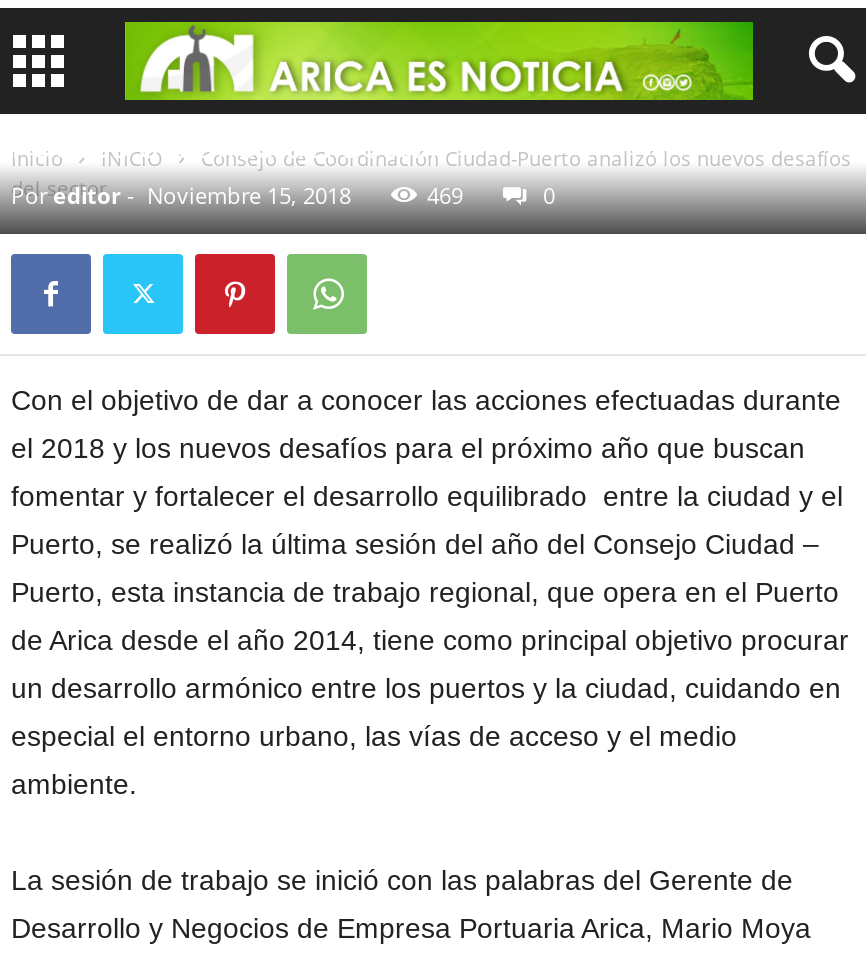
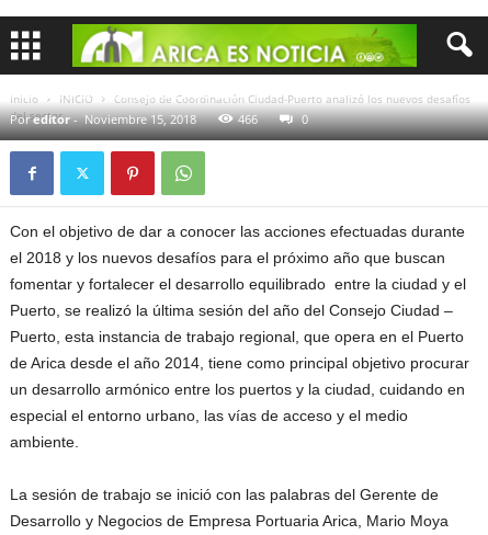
[427,180,463,210] 469 -> [238,111,258,127] 466

